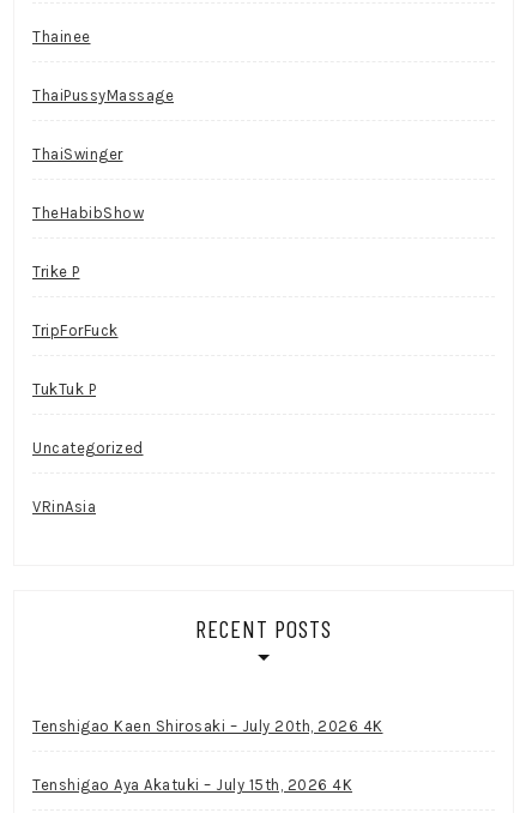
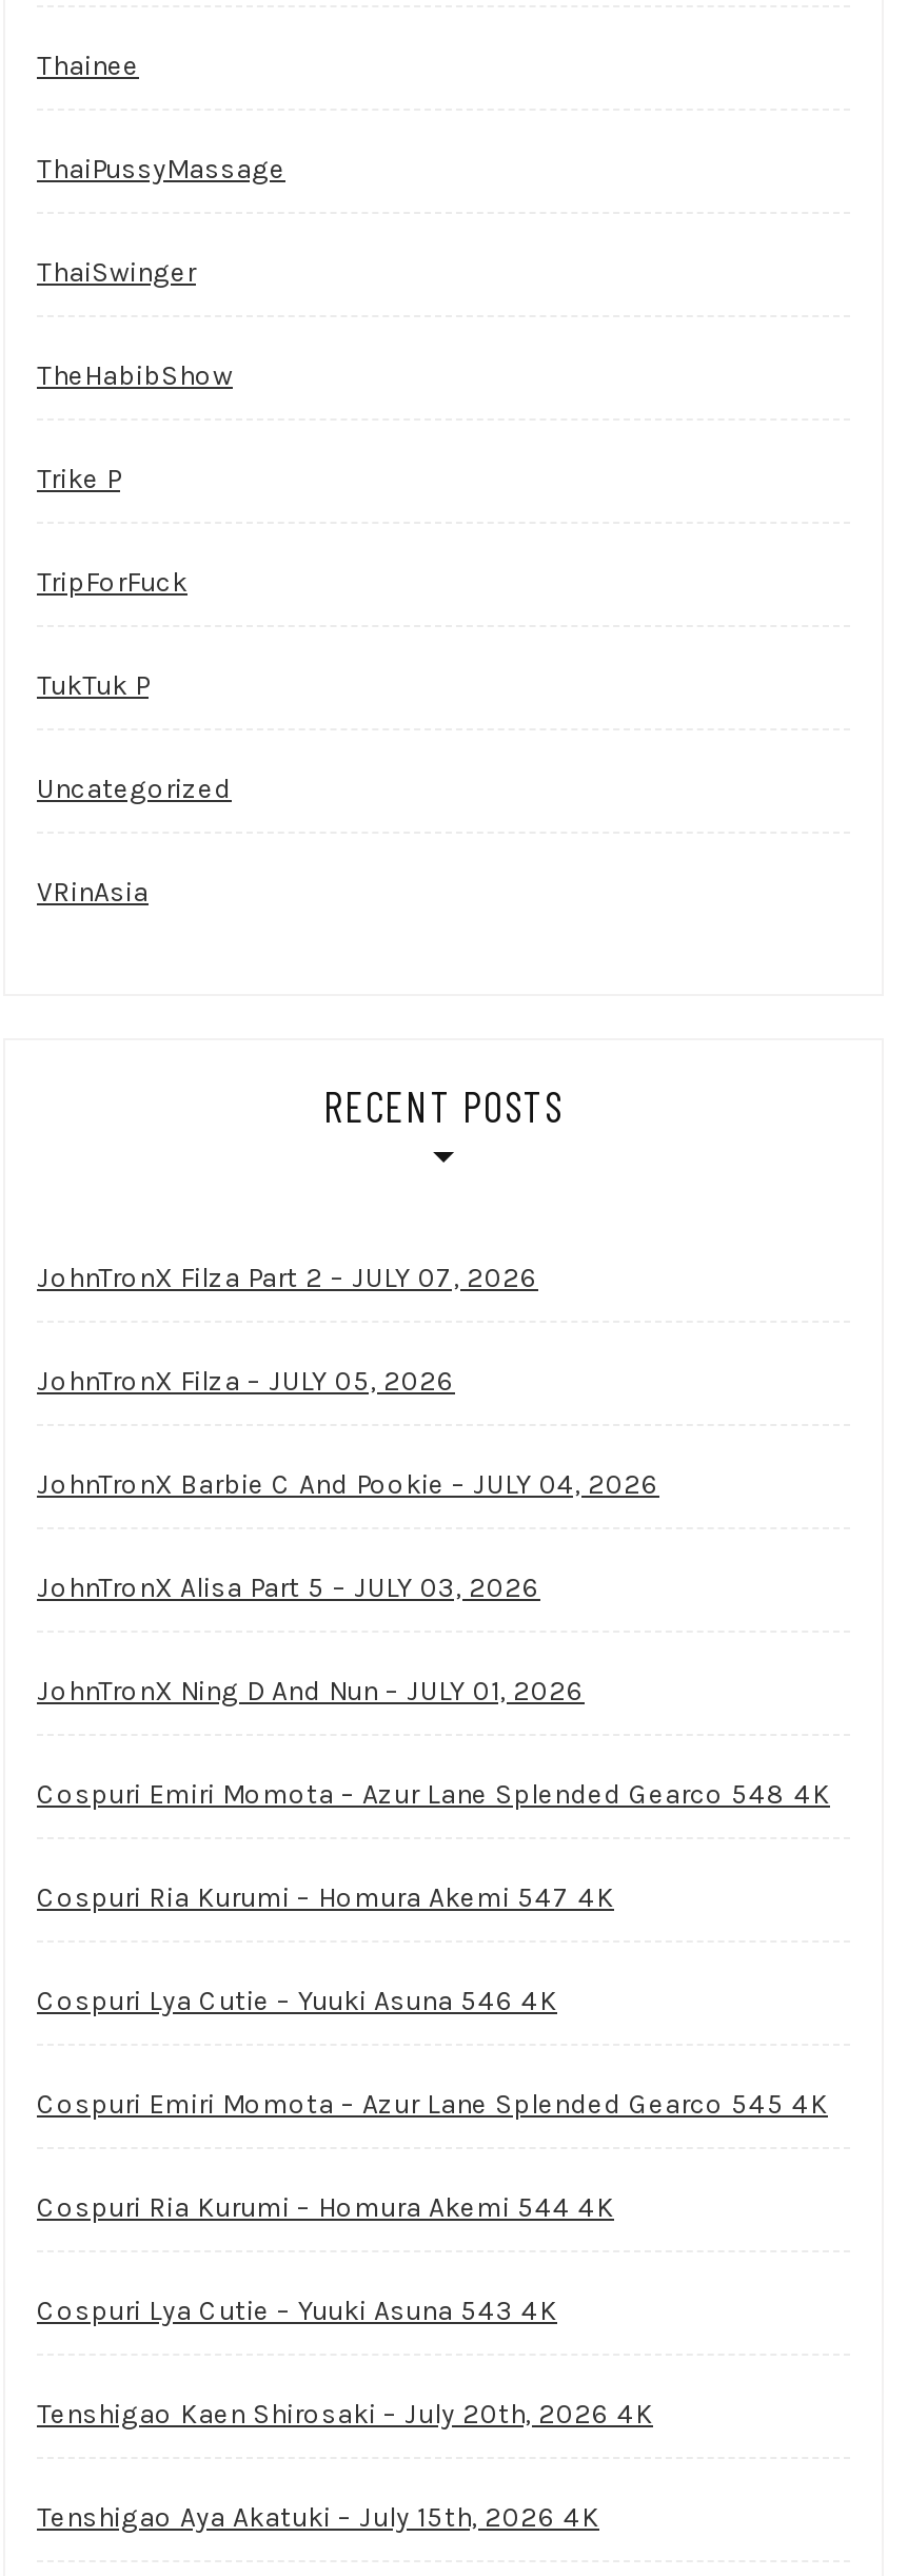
none -> [37,1261,830,2325] JohnTronX Filza Part 2 – JULY 07, 2026 | JohnTronX Filza – JULY 05, 2026 | JohnTronX Barbie C And Pookie – JULY 04, 2026 | JohnTronX Alisa Part 5 – JULY 03, 2026 | JohnTronX Ning D And Nun – JULY 01, 2026 | Cospuri Emiri Momota – Azur Lane Splended Gearco 548 4K | Cospuri Ria Kurumi – Homura Akemi 547 4K | Cospuri Lya Cutie – Yuuki Asuna 546 4K | Cospuri Emiri Momota – Azur Lane Splended Gearco 545 4K | Cospuri Ria Kurumi – Homura Akemi 544 4K | Cospuri Lya Cutie – Yuuki Asuna 543 4K

